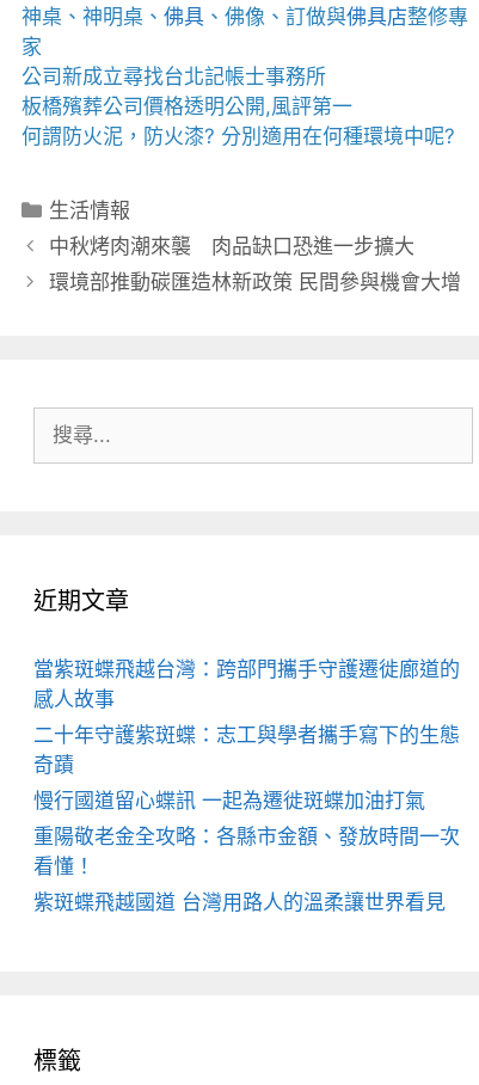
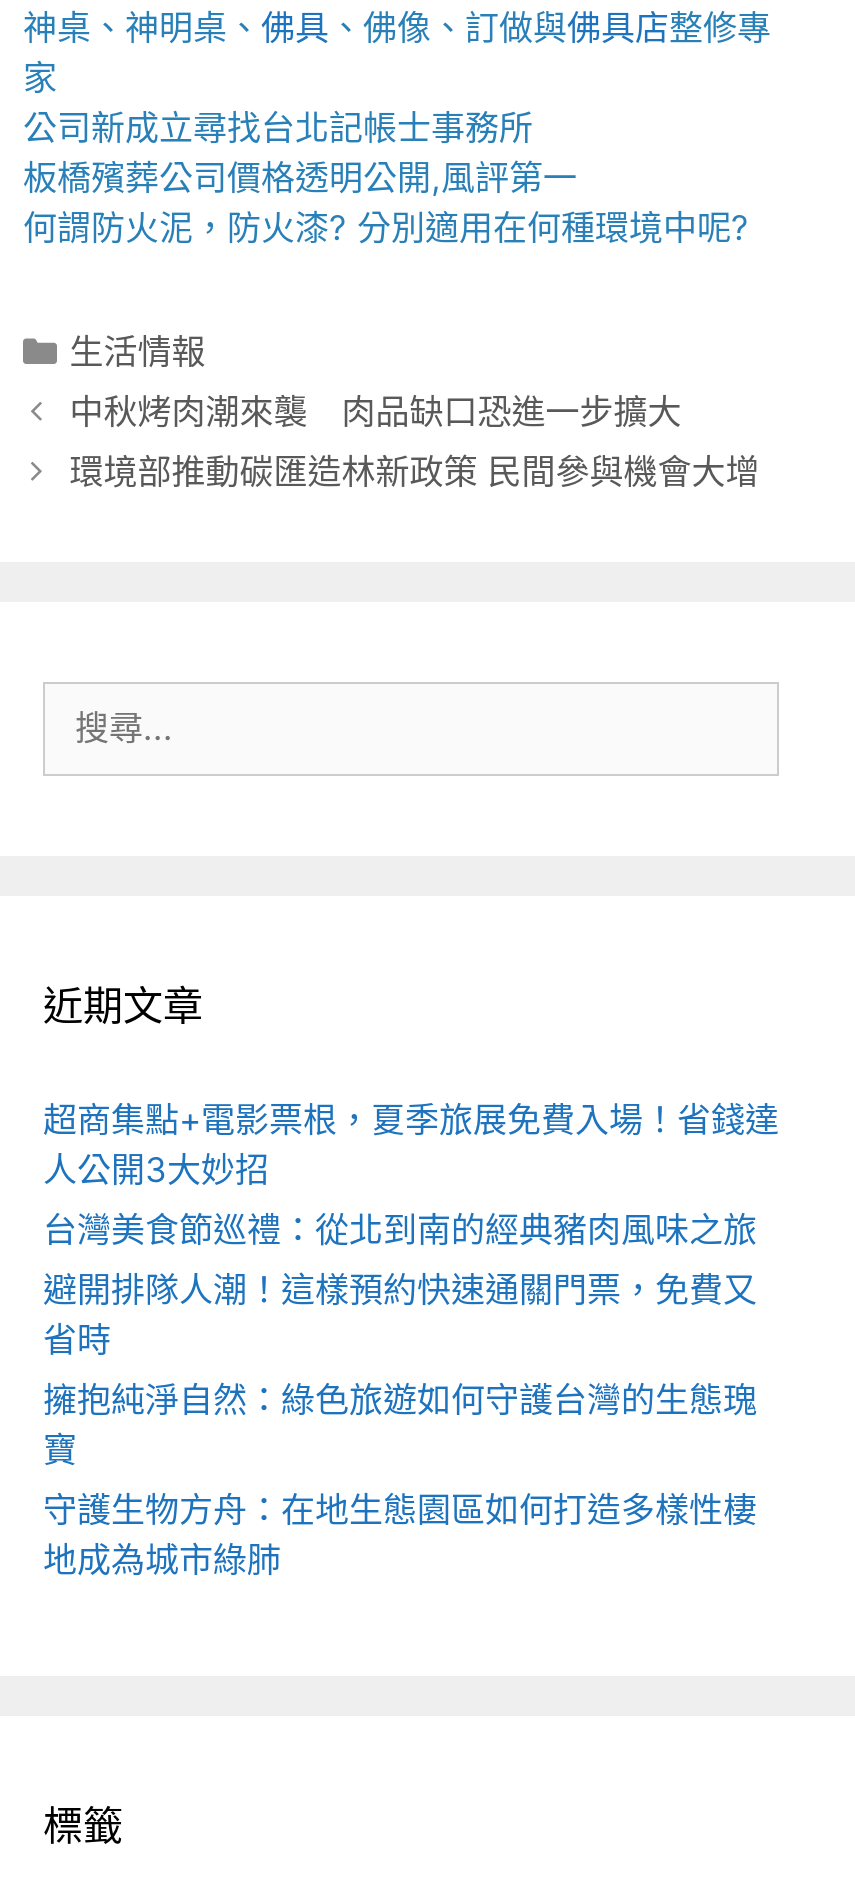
[33,657,460,710] 當紫斑蝶飛越台灣：跨部門攜手守護遷徙廊道的 | 感人故事 -> [43,1099,779,1189] 超商集點+電影票根，夏季旅展免費入場！省錢達 | 人公開3大妙招
[33,722,460,776] 二十年守護紫斑蝶：志工與學者攜手寫下的生態 | 奇蹟 -> [43,1209,757,1249] 台灣美食節巡禮：從北到南的經典豬肉風味之旅
[33,788,425,812] 慢行國道留心蝶訊 一起為遷徙斑蝶加油打氣 -> [43,1269,757,1359] 避開排隊人潮！這樣預約快速通關門票，免費又 | 省時
[33,824,460,878] 重陽敬老金全攻略：各縣市金額、發放時間一次 | 看懂！ -> [43,1379,757,1469] 擁抱純淨自然：綠色旅遊如何守護台灣的生態瑰 | 寶
[33,890,446,914] 紫斑蝶飛越國道 台灣用路人的溫柔讓世界看見 -> [43,1489,757,1579] 守護生物方舟：在地生態園區如何打造多樣性棲 | 地成為城市綠肺

